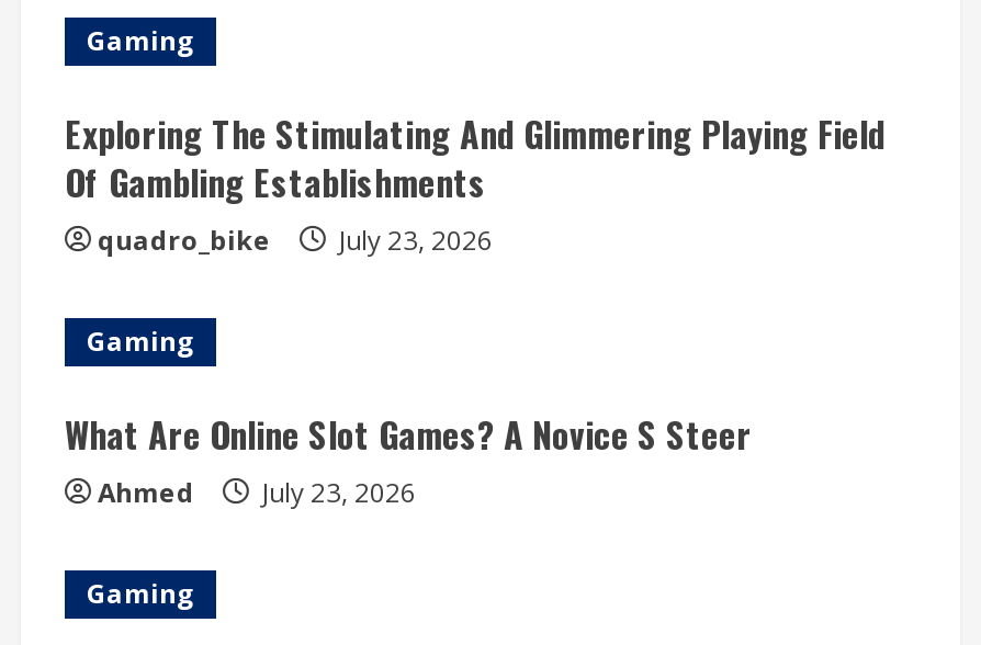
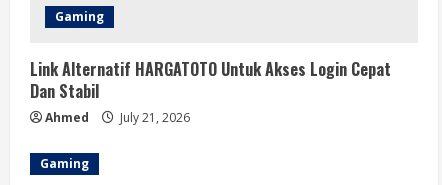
[65,107,886,461] Exploring The Stimulating And Glimmering Playing Field | Of Gambling Establishments | quadro_bike | July 23, 2026 | Gaming | What Are Online Slot Games? A Novice S Steer -> [30,57,391,103] Link Alternatif HARGATOTO Untuk Akses Login Cepat | Dan Stabil
[98,474,416,511] Ahmed July 23, 2026 -> [45,109,190,126] Ahmed July 21, 2026

